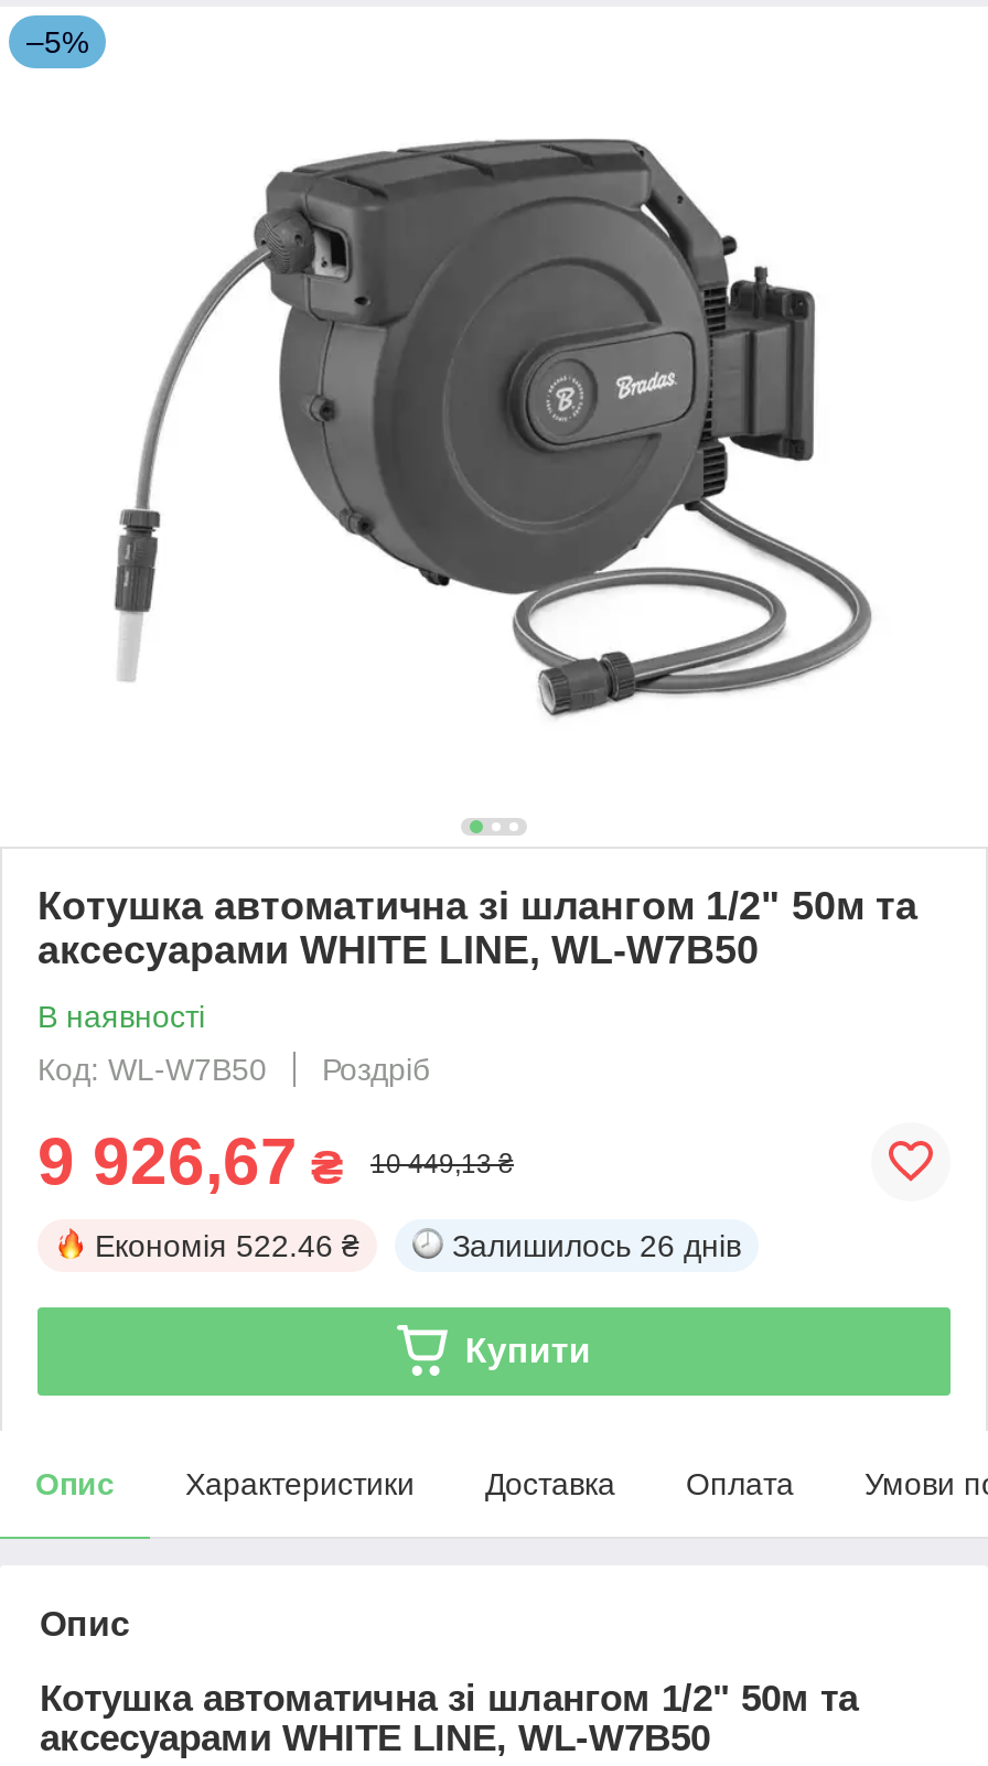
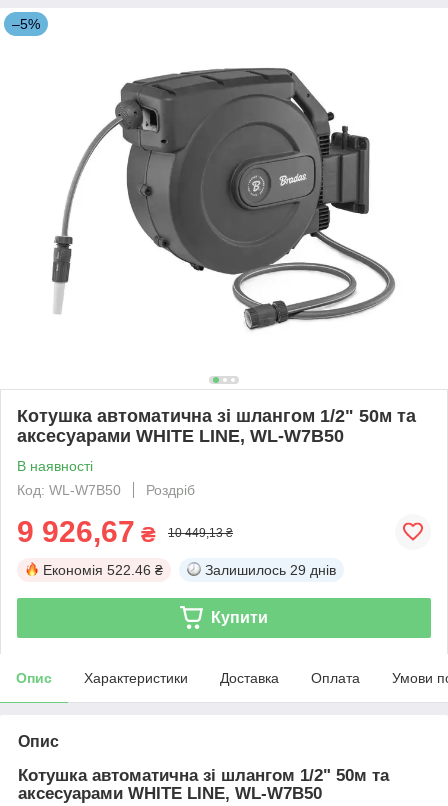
[452,1228,741,1263] Залишилось 26 днів -> [205,562,336,578] Залишилось 29 днів

